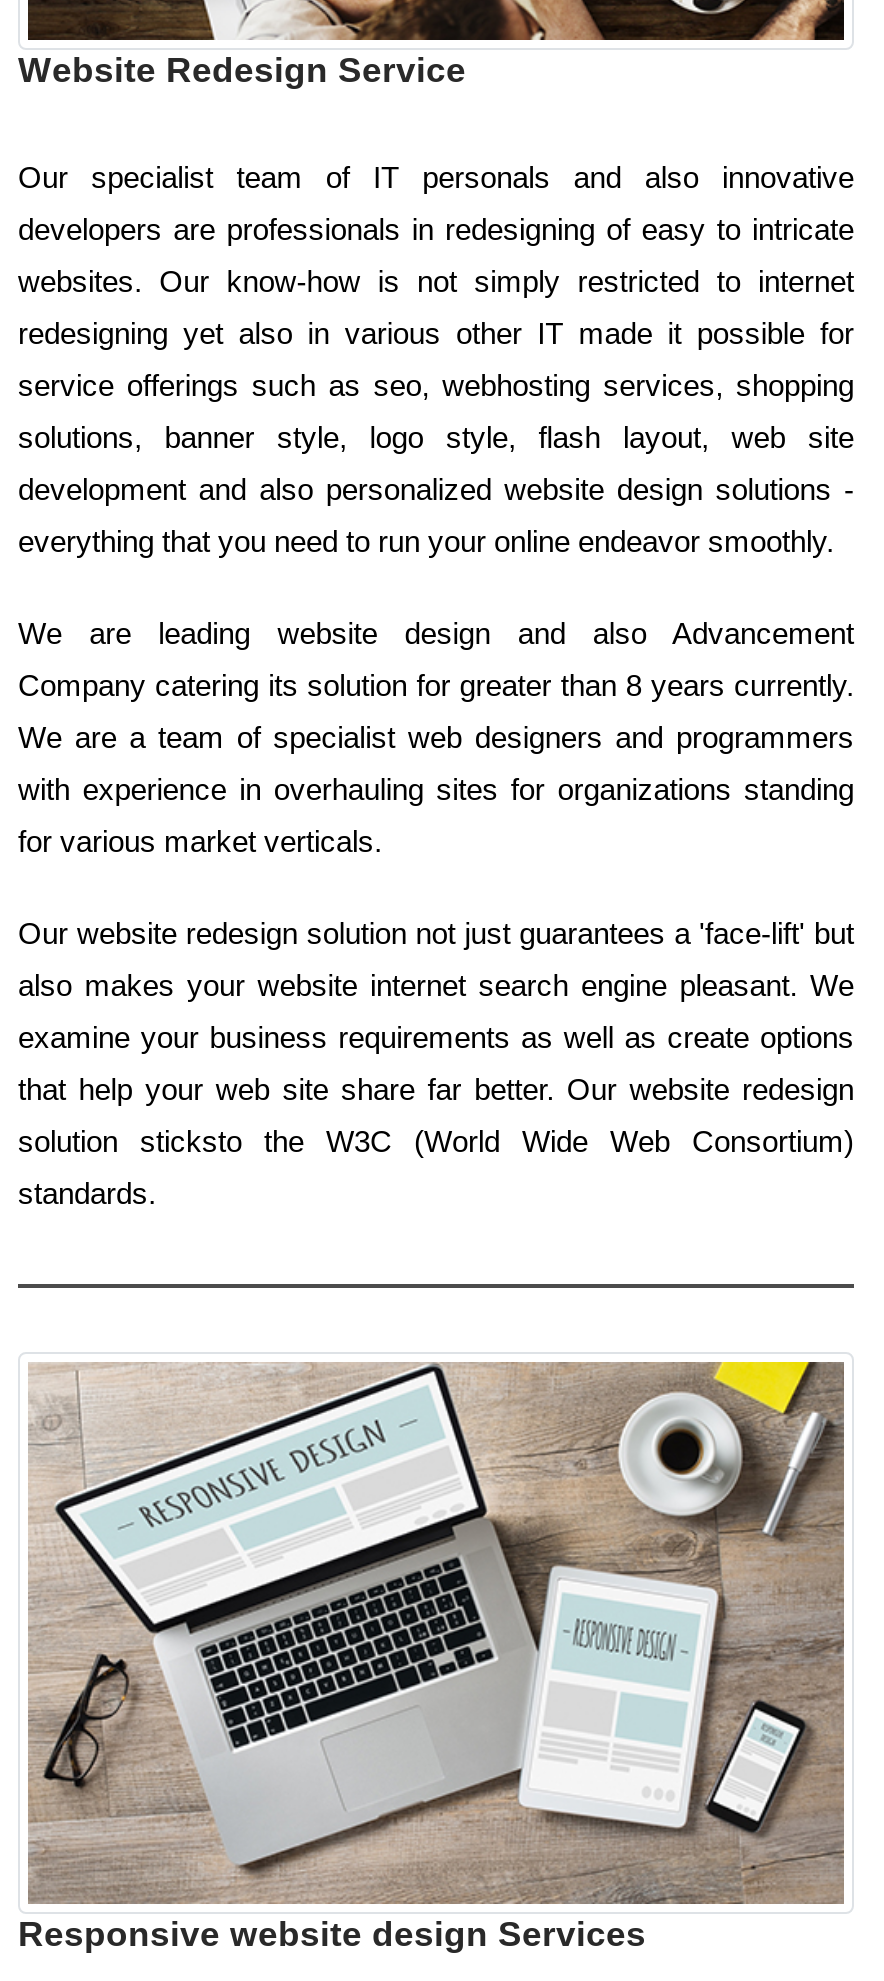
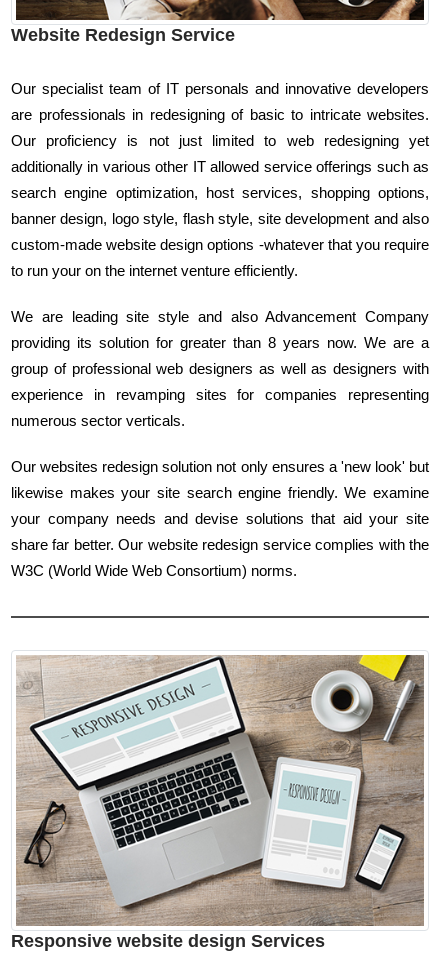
[18,160,854,1210] Our specialist team of IT personals and also innovative | developers are professionals in redesigning of easy to intricate | websites. Our know-how is not simply restricted to internet | redesigning yet also in various other IT made it possible for | service offerings such as seo, webhosting services, shopping | solutions, banner style, logo style, flash layout, web site | development and also personalized website design solutions - | everything that you need to run your online endeavor smoothly. | We are leading website design and also Advancement | Company catering its solution for greater than 8 years currently. | We are a team of specialist web designers and programmers | with experience in overhauling sites for organizations standing | for various market verticals. | Our website redesign solution not just guarantees a 'face-lift' but | also makes your website internet search engine pleasant. We | examine your business requirements as well as create options | that help your web site share far better. Our website redesign | solution sticksto the W3C (World Wide Web Consortium) | standards. -> [11,80,429,579] Our specialist team of IT personals and innovative developers | are professionals in redesigning of basic to intricate websites. | Our proficiency is not just limited to web redesigning yet | additionally in various other IT allowed service offerings such as | search engine optimization, host services, shopping options, | banner design, logo style, flash style, site development and also | custom-made website design options -whatever that you require | to run your on the internet venture efficiently. | We are leading site style and also Advancement Company | providing its solution for greater than 8 years now. We are a | group of professional web designers as well as designers with | experience in revamping sites for companies representing | numerous sector verticals. | Our websites redesign solution not only ensures a 'new look' but | likewise makes your site search engine friendly. We examine | your company needs and devise solutions that aid your site | share far better. Our website redesign service complies with the | W3C (World Wide Web Consortium) norms.

